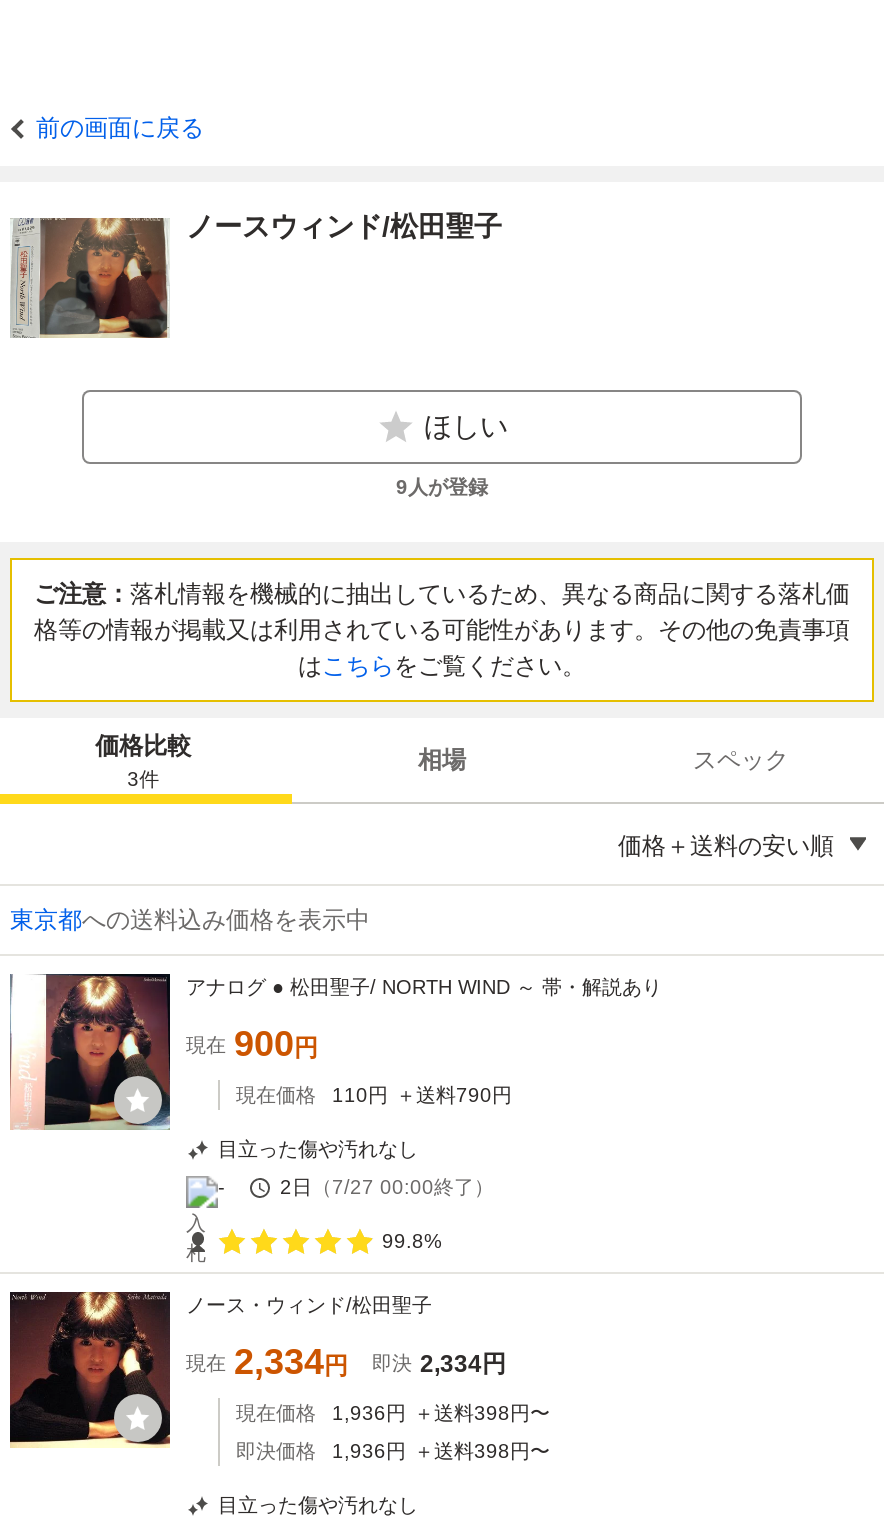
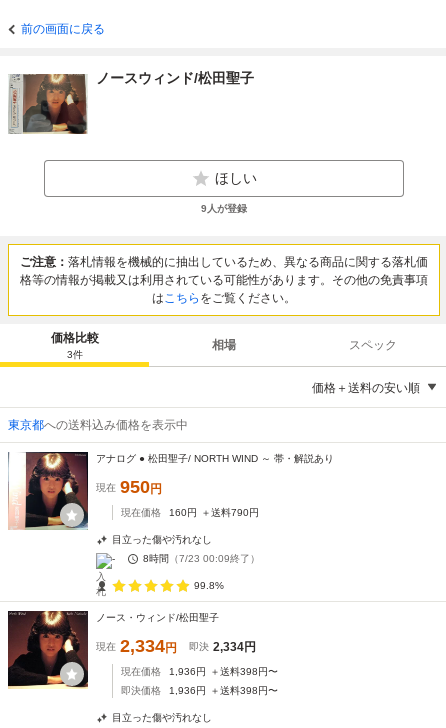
[186,1024,318,1064] 現在 900円 -> [96,477,162,497] 現在 950円
[236,1084,512,1106] 現在価格 110円 ＋送料790円 -> [121,507,259,518] 現在価格 160円 ＋送料790円
[280,1176,494,1198] 2日（7/27 00:00終了） -> [143,553,260,564] 8時間（7/23 00:09終了）

